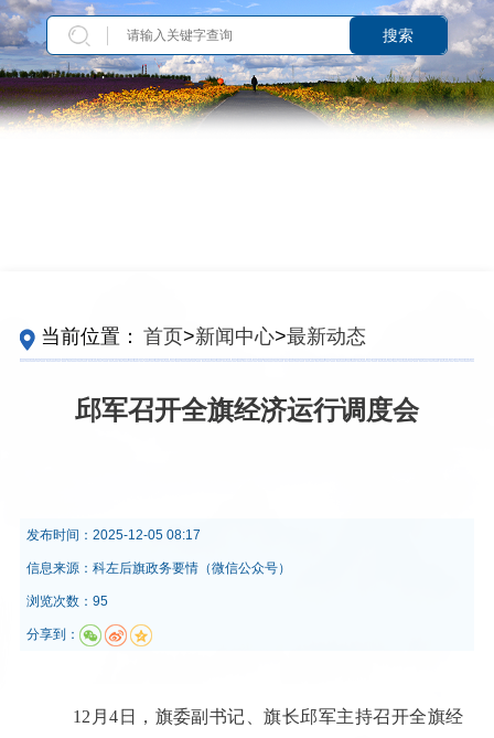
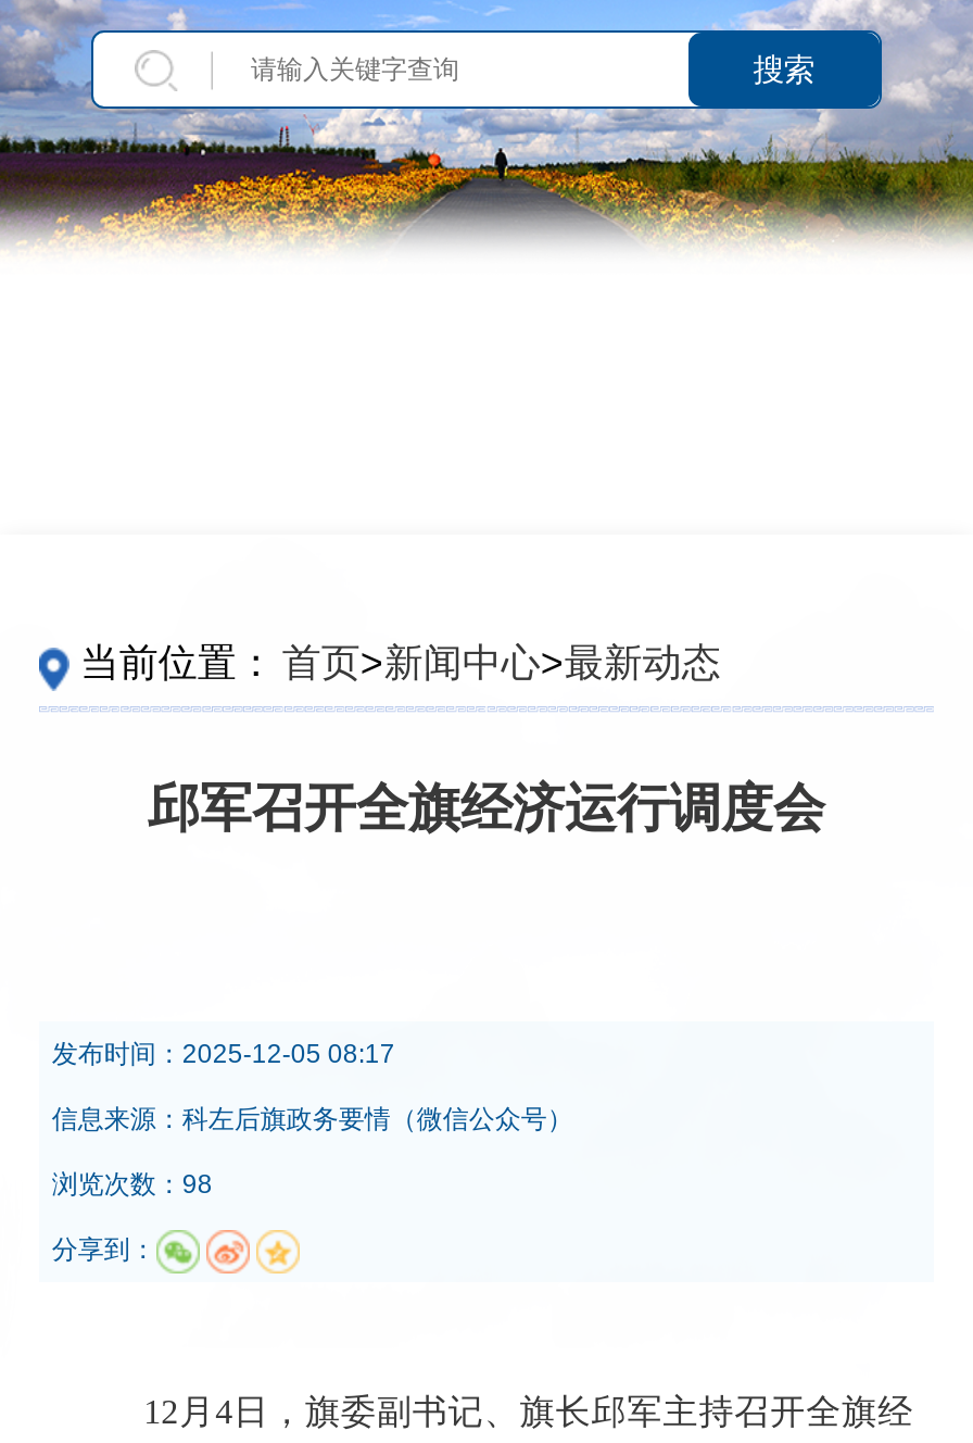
[26,593,108,609] 浏览次数：95 -> [52,1169,213,1200] 浏览次数：98

